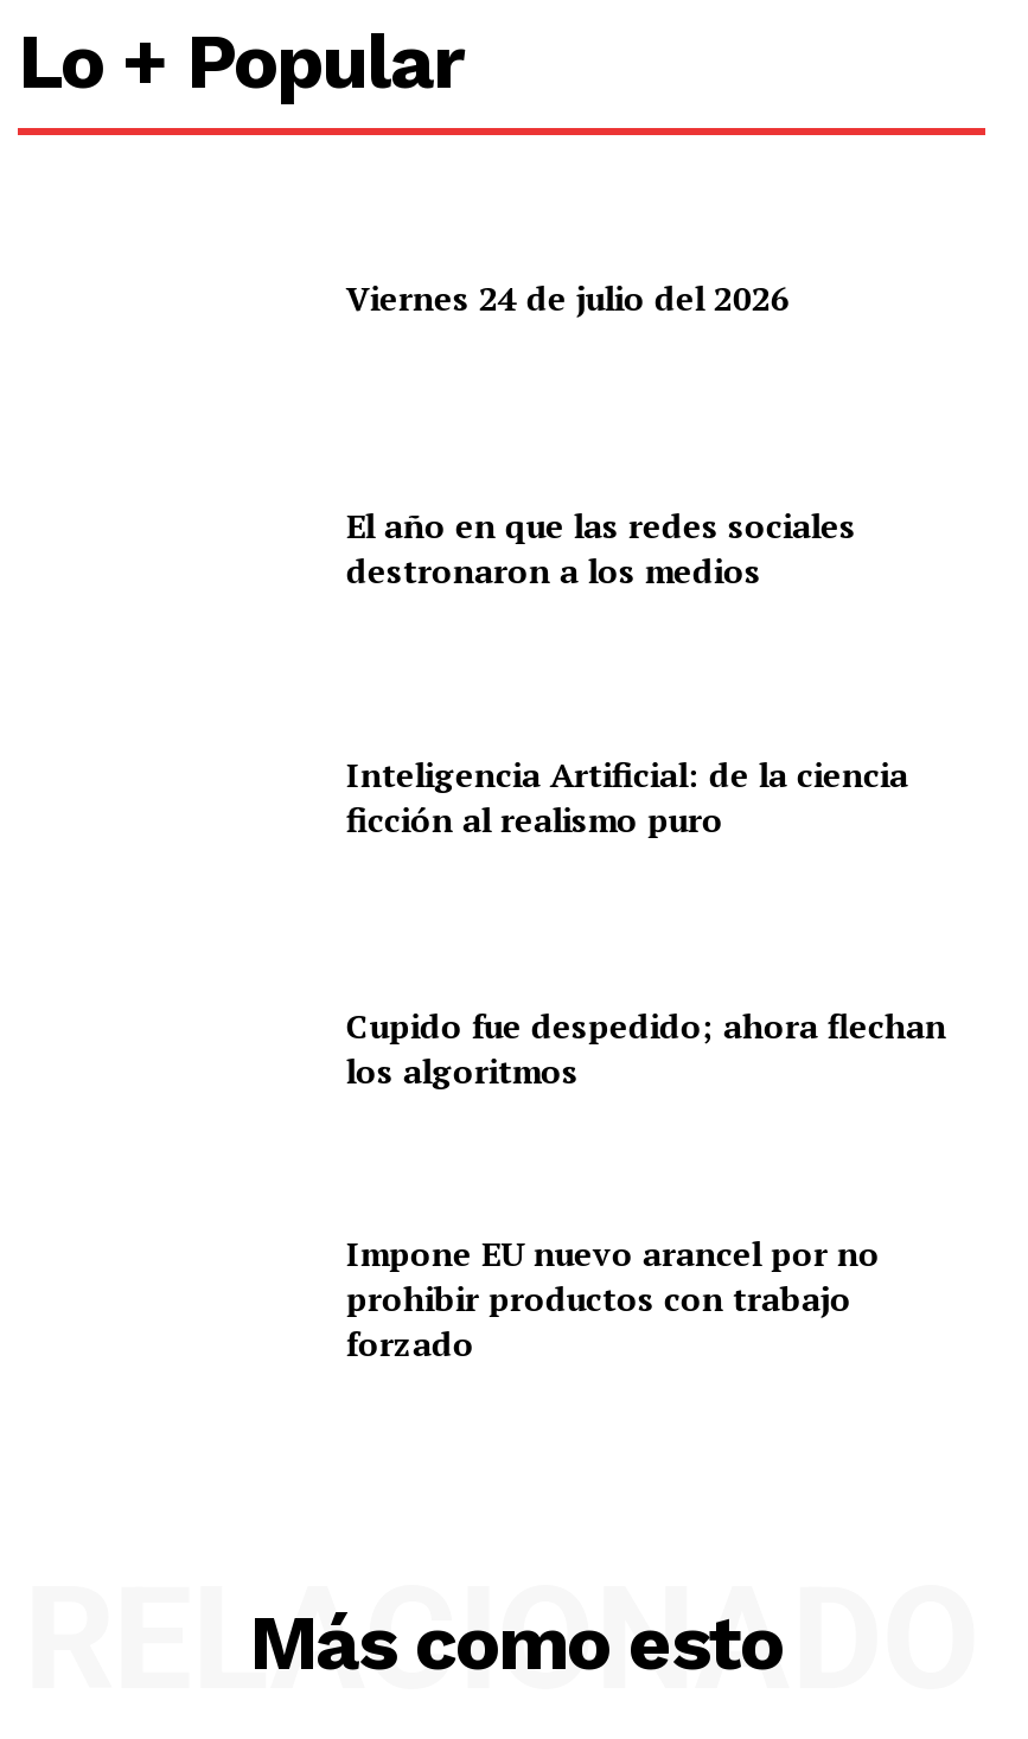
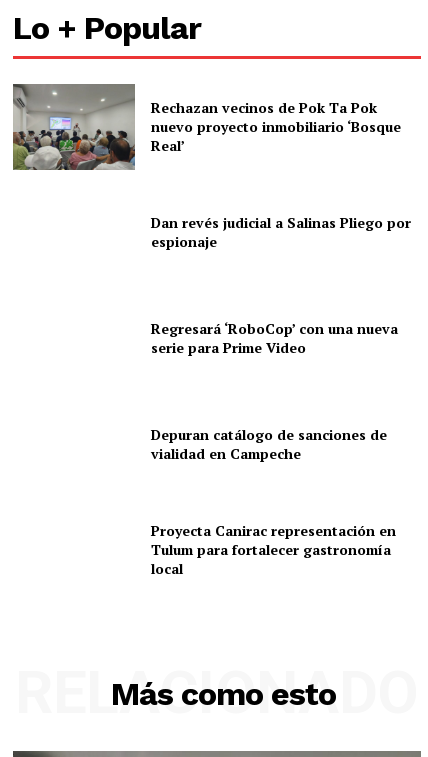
none -> [12,83,136,171] [image]
[346,275,789,320] Viernes 24 de julio del 2026 -> [151,98,401,155] Rechazan vecinos de Pok Ta Pok | nuevo proyecto inmobiliario ‘Bosque | Real’
[346,503,856,593] El año en que las redes sociales | destronaron a los medios -> [151,213,411,251] Dan revés judicial a Salinas Pliego por | espionaje
[346,753,908,843] Inteligencia Artificial: de la ciencia | ficción al realismo puro -> [151,319,398,357] Regresará ‘RoboCop’ con una nueva | serie para Prime Video
[346,1004,946,1094] Cupido fue despedido; ahora flechan | los algoritmos -> [151,425,387,463] Depuran catálogo de sanciones de | vialidad en Campeche
[346,1232,880,1367] Impone EU nuevo arancel por no | prohibir productos con trabajo | forzado -> [151,521,396,578] Proyecta Canirac representación en | Tulum para fortalecer gastronomía | local

